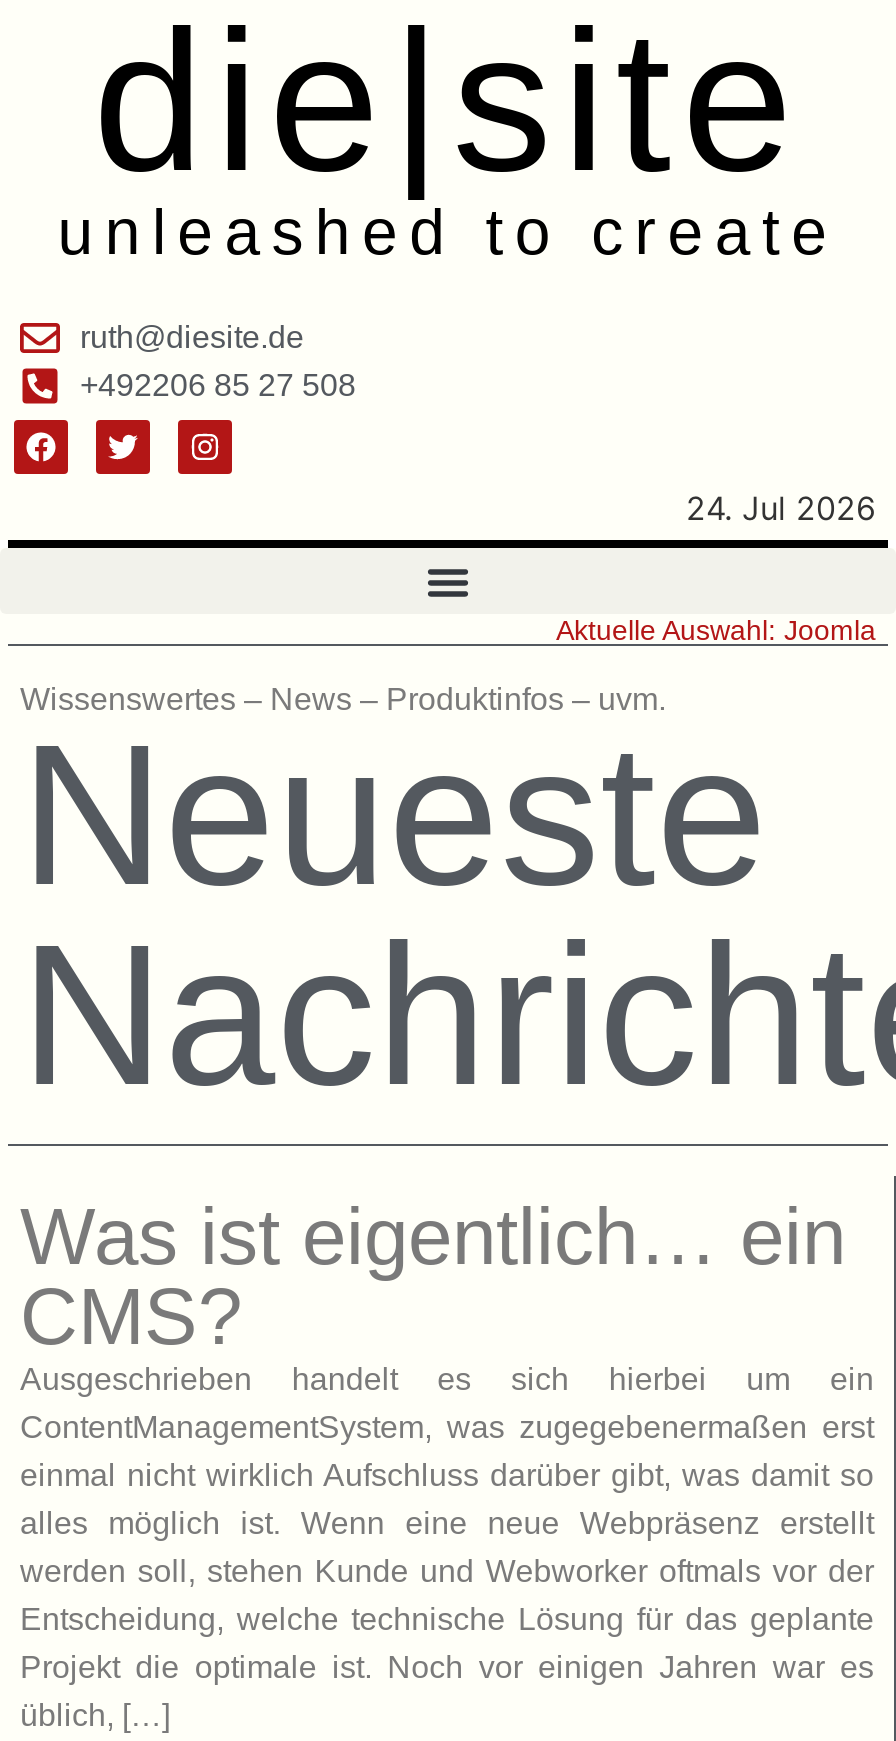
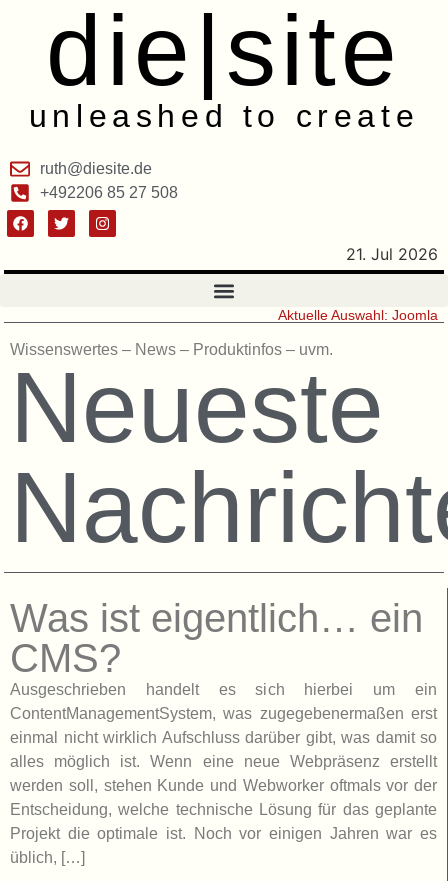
[686,488,876,528] 24. Jul 2026 -> [346,244,438,264] 21. Jul 2026

